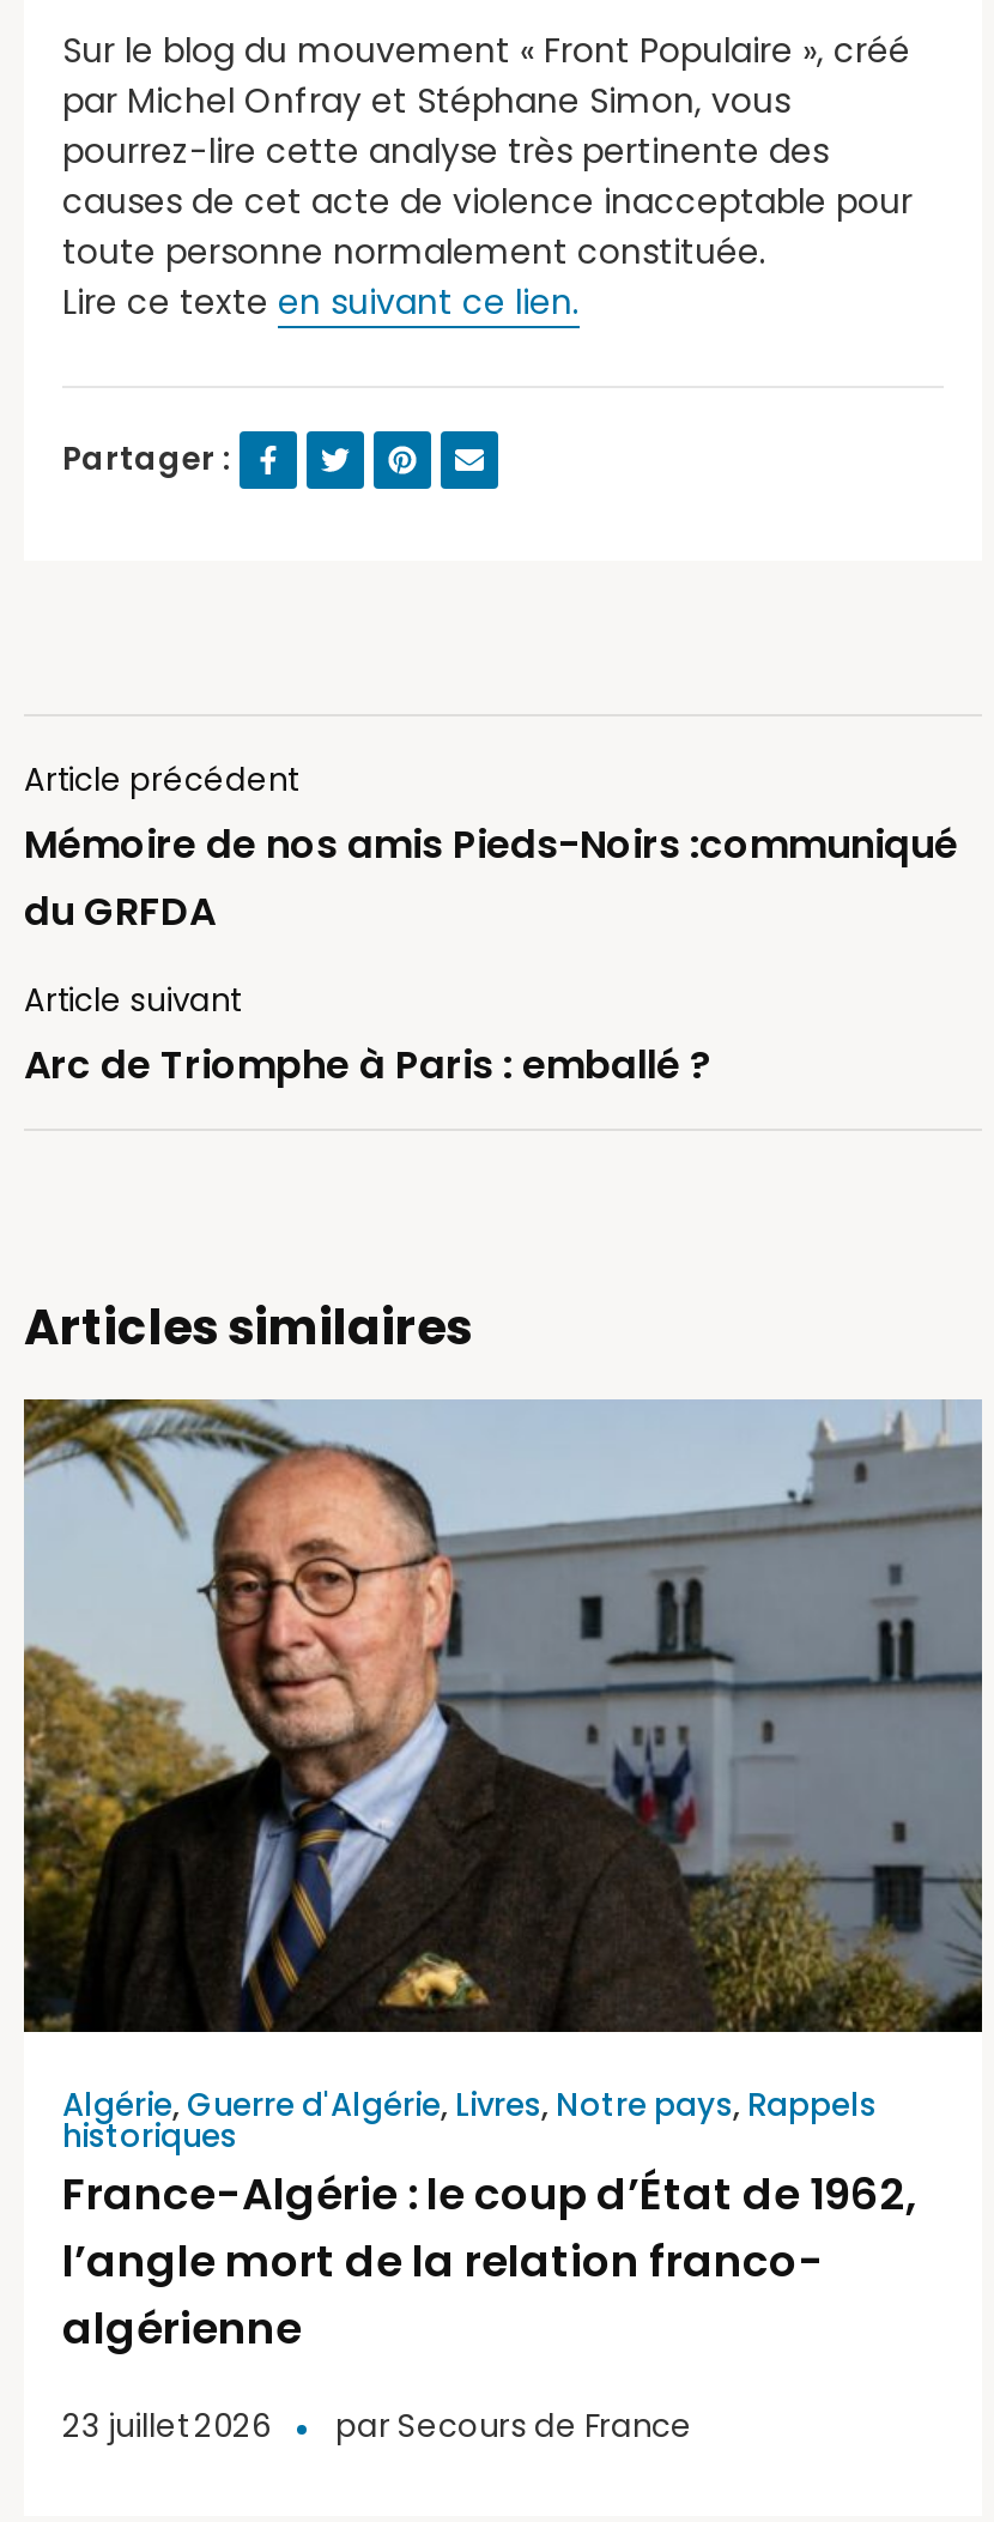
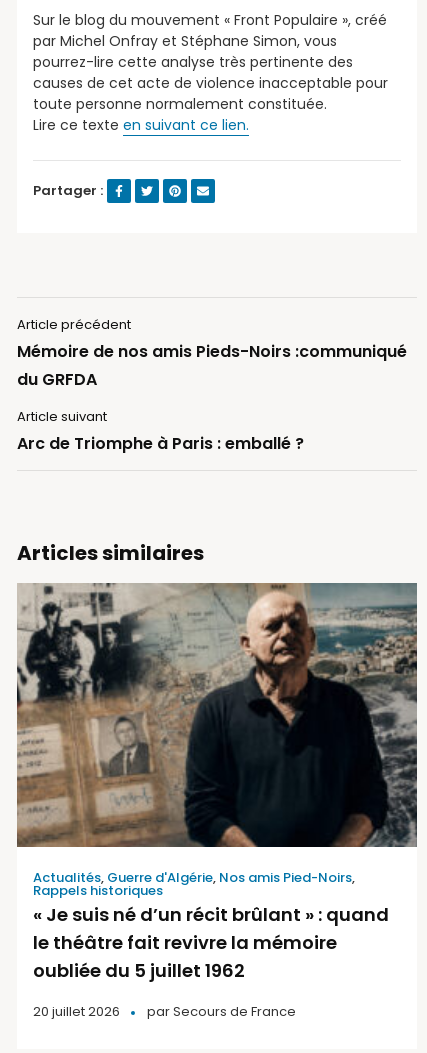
[22,1399,982,2358] [image] | Algérie, Guerre d'Algérie, Livres, Notre pays, Rappels | historiques | France-Algérie : le coup d’État de 1962, | l’angle mort de la relation franco- | algérienne -> [16,583,417,983] [image] | Actualités, Guerre d'Algérie, Nos amis Pied-Noirs, | Rappels historiques | « Je suis né d’un récit brûlant » : quand | le théâtre fait revivre la mémoire | oubliée du 5 juillet 1962
[62,2404,692,2449] 23 juillet 2026 par Secours de France -> [33,1002,296,1021] 20 juillet 2026 par Secours de France

